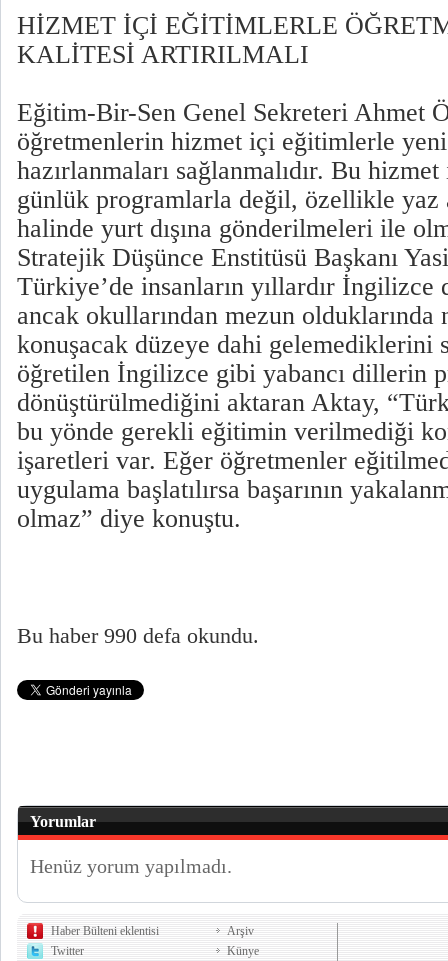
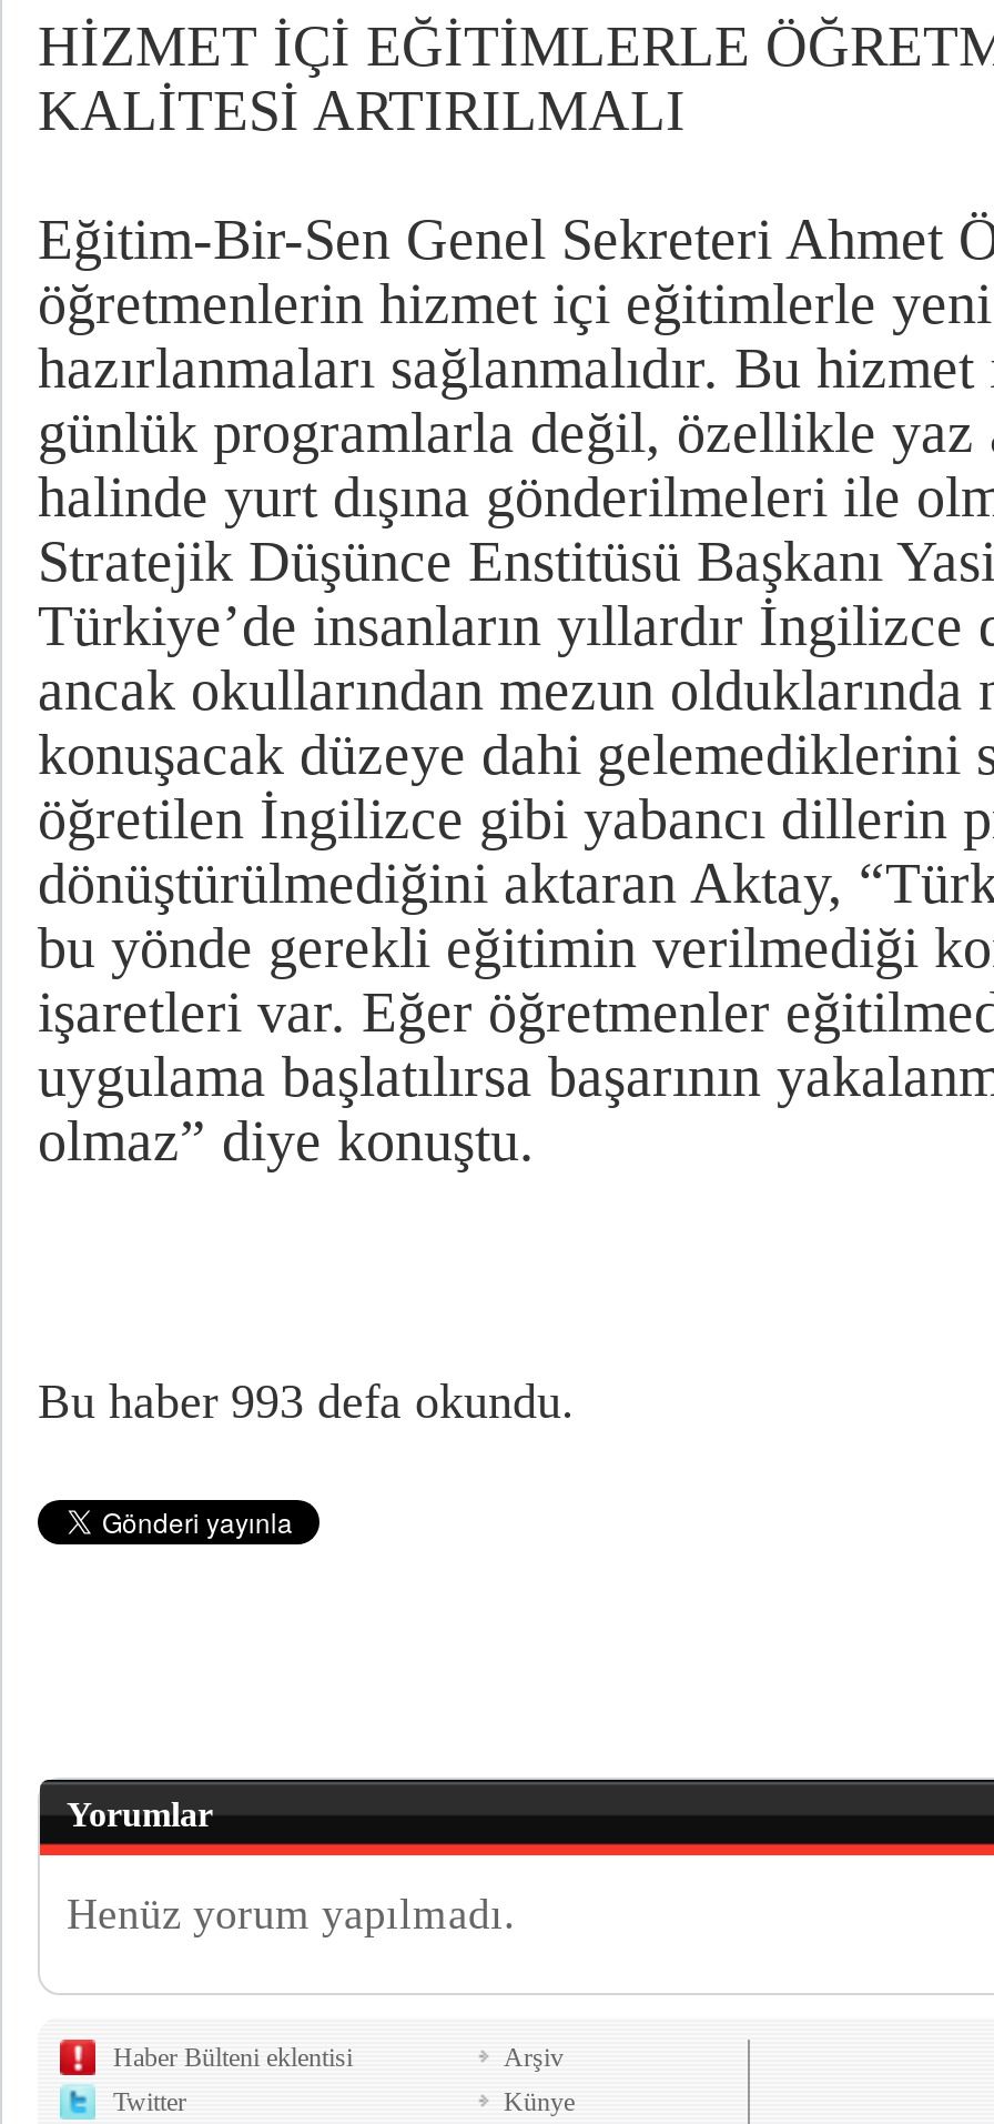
[17,624,259,648] Bu haber 990 defa okundu. -> [38,1376,575,1429] Bu haber 993 defa okundu.

